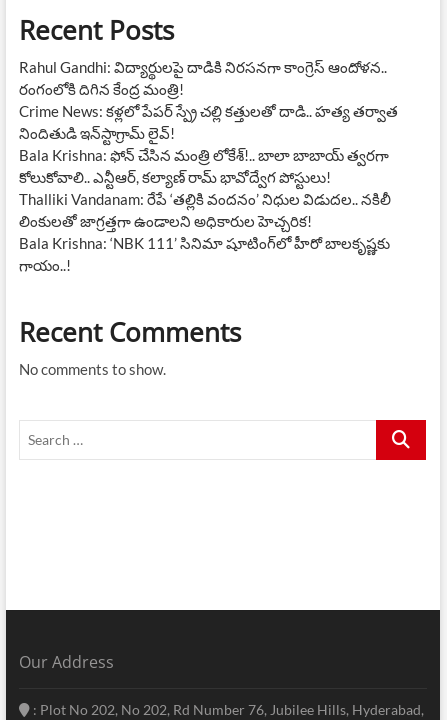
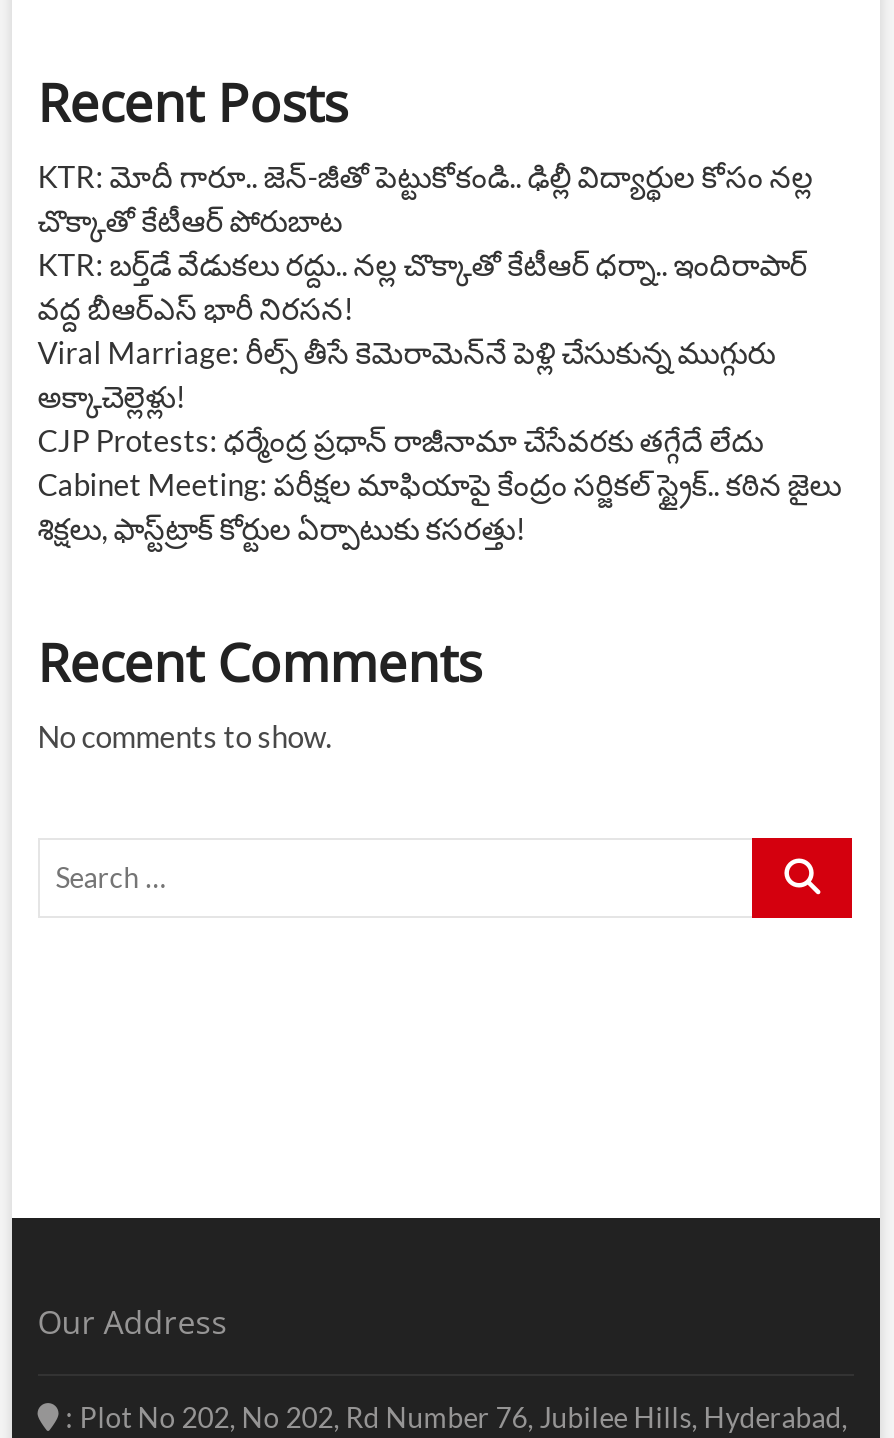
[19,58,398,274] Rahul Gandhi: విద్యార్థులపై దాడికి నిరసనగా కాంగ్రెస్ ఆందోళన.. | రంగంలోకి దిగిన కేంద్ర మంత్రి! | Crime News: కళ్లలో పేపర్ స్ప్రే చల్లి కత్తులతో దాడి.. హత్య తర్వాత | నిందితుడి ఇన్‌స్టాగ్రామ్ లైవ్! | Bala Krishna: ఫోన్ చేసిన మంత్రి లోకేశ్!.. బాలా బాబాయ్ త్వరగా | కోలుకోవాలి.. ఎన్టీఆర్, కల్యాణ్ రామ్ భావోద్వేగ పోస్టులు! | Thalliki Vandanam: రేపే ‘తల్లికి వందనం’ నిధుల విడుదల.. నకిలీ | లింకులతో జాగ్రత్తగా ఉండాలని అధికారుల హెచ్చరిక! | Bala Krishna: ‘NBK 111’ సినిమా షూటింగ్‌లో హీరో బాలకృష్ణకు | గాయం..! -> [38,158,842,546] KTR: మోదీ గారూ.. జెన్-జీతో పెట్టుకోకండి.. ఢిల్లీ విద్యార్థుల కోసం నల్ల | చొక్కాతో కేటీఆర్ పోరుబాట | KTR: బర్త్‌డే వేడుకలు రద్దు.. నల్ల చొక్కాతో కేటీఆర్ ధర్నా.. ఇందిరాపార్ | వద్ద బీఆర్‌ఎస్ భారీ నిరసన! | Viral Marriage: రీల్స్ తీసే కెమెరామెన్‌నే పెళ్లి చేసుకున్న ముగ్గురు | అక్కాచెల్లెళ్లు! | CJP Protests: ధర్మేంద్ర ప్రధాన్ రాజీనామా చేసేవరకు తగ్గేదే లేదు | Cabinet Meeting: పరీక్షల మాఫియాపై కేంద్రం సర్జికల్ స్ట్రైక్.. కఠిన జైలు | శిక్షలు, ఫాస్ట్‌ట్రాక్ కోర్టుల ఏర్పాటుకు కసరత్తు!

